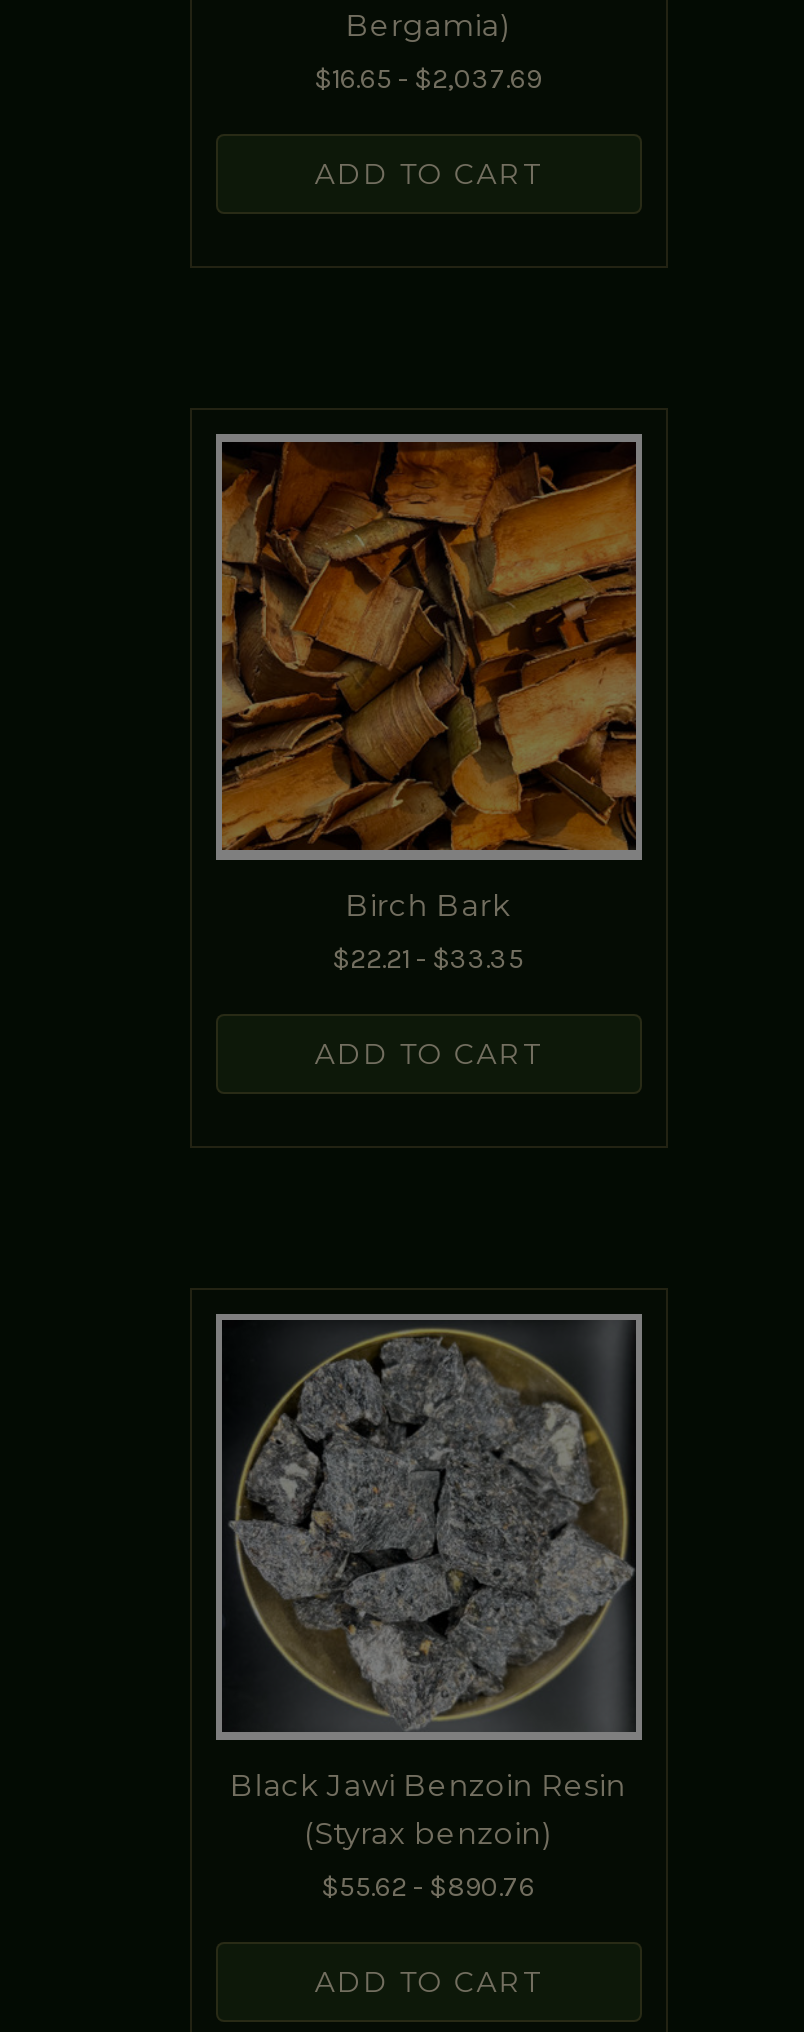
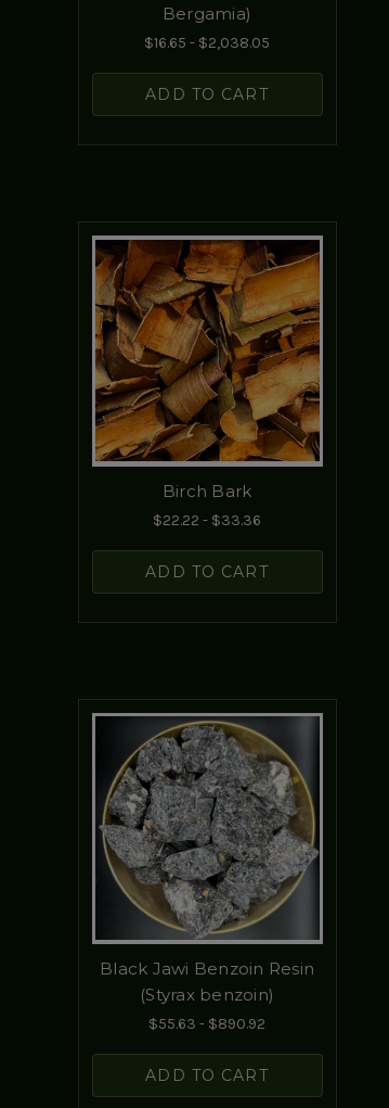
[314,61,542,95] $16.65 - $2,037.69 -> [144,33,270,52] $16.65 - $2,038.05
[332,941,524,975] $22.21 - $33.35 -> [153,511,261,529] $22.22 - $33.36
[321,1869,535,1903] $55.62 - $890.76 -> [148,1014,265,1033] $55.63 - $890.92

